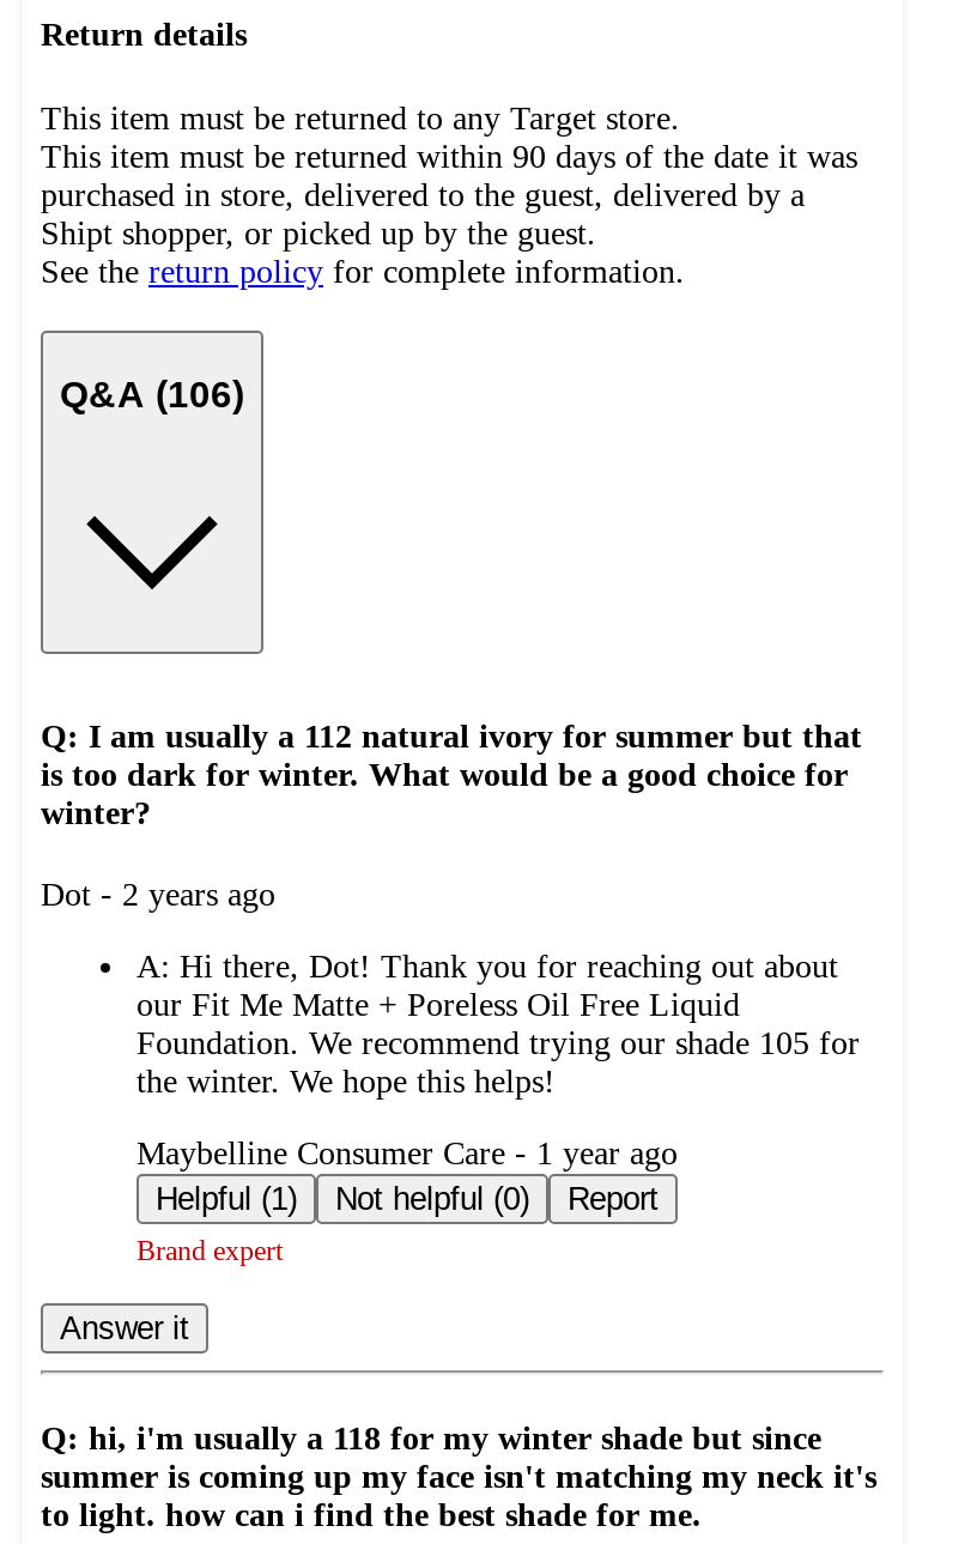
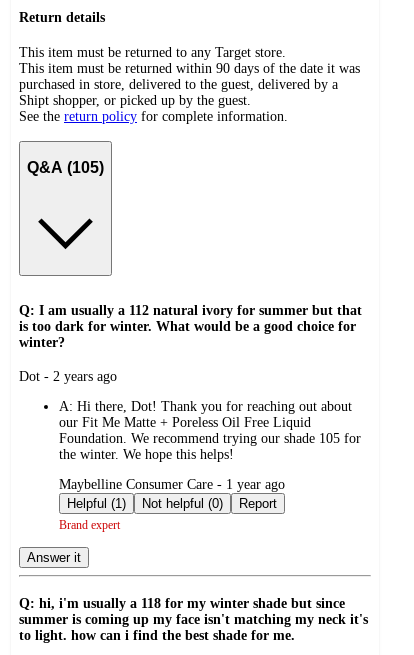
[60,375,244,415] Q&A (106) -> [27,159,104,176] Q&A (105)

